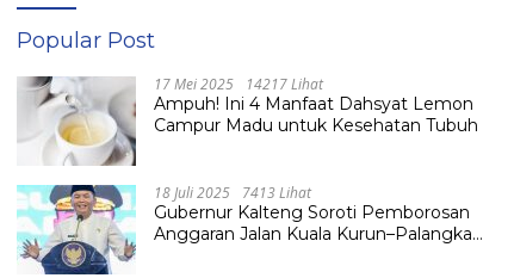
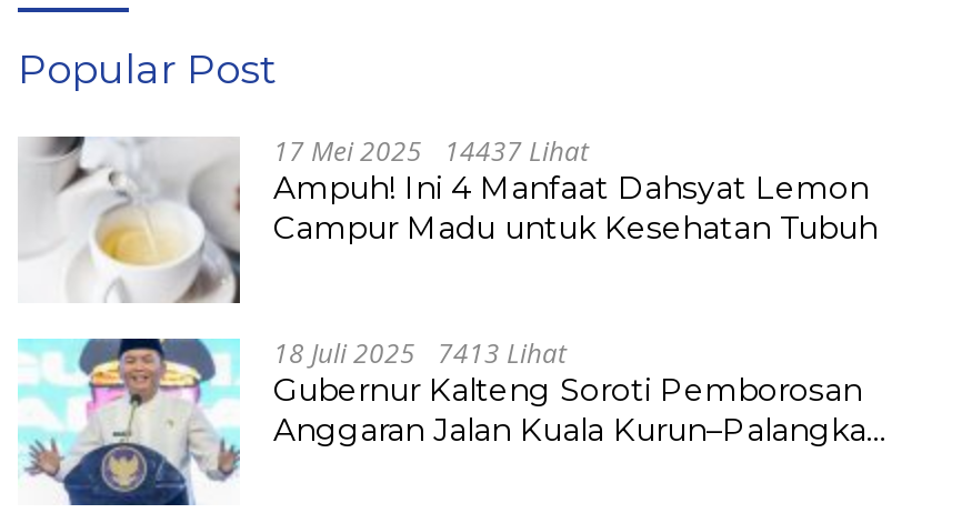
[154,73,323,94] 17 Mei 2025 14217 Lihat -> [273,131,589,169] 17 Mei 2025 14437 Lihat

